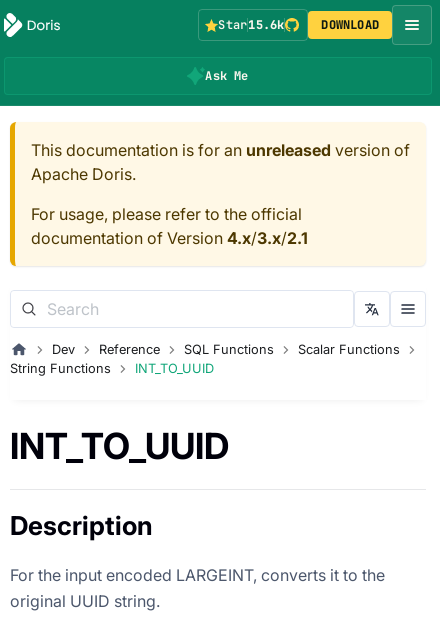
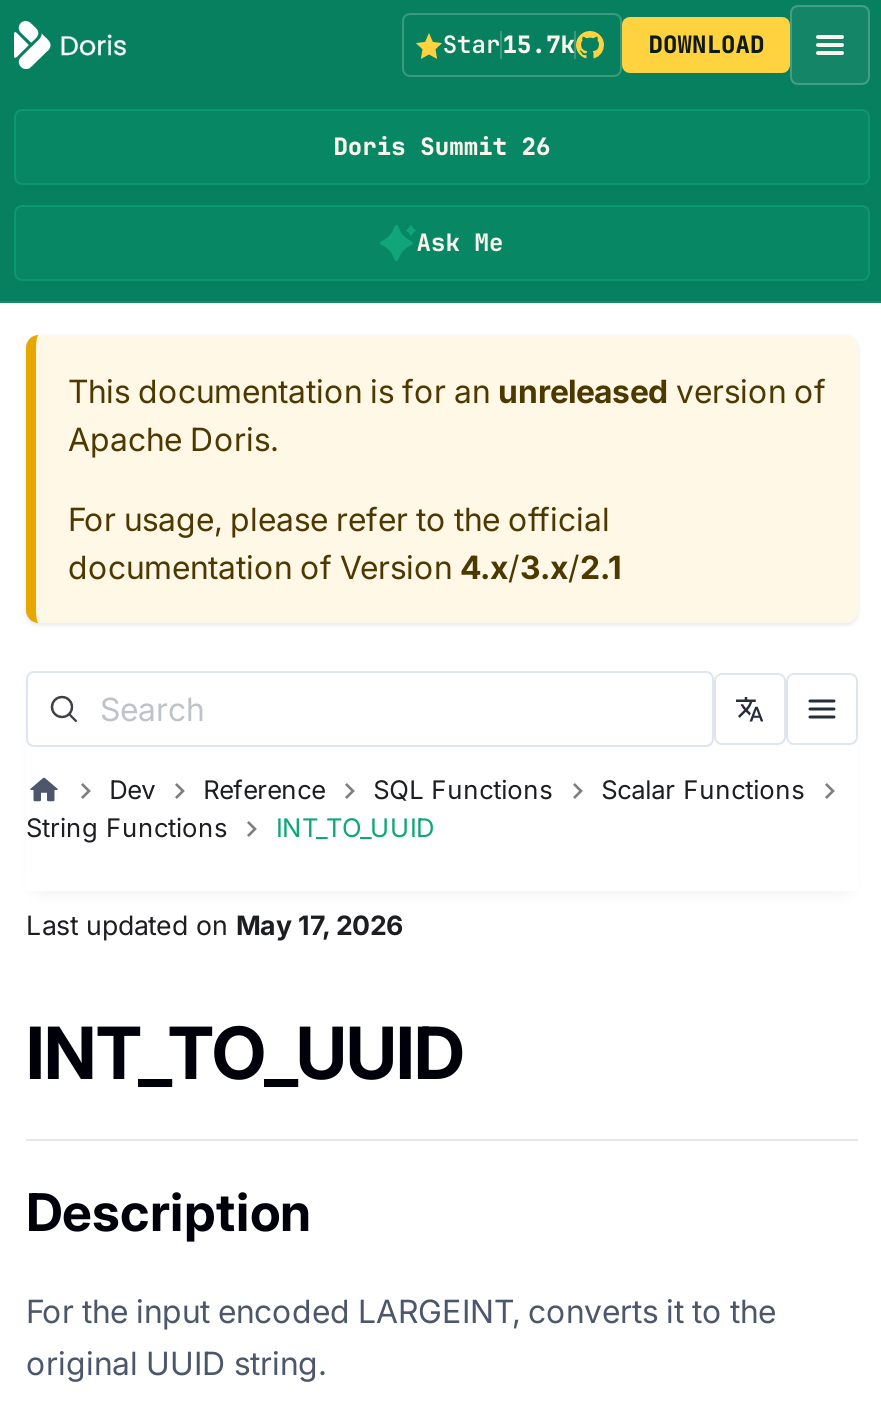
[218,17,284,33] Star15.6k -> [443,29,575,61] Star15.7k
none -> [333,131,551,163] Doris Summit 26
none -> [26,908,404,940] Last updated on May 17, 2026

